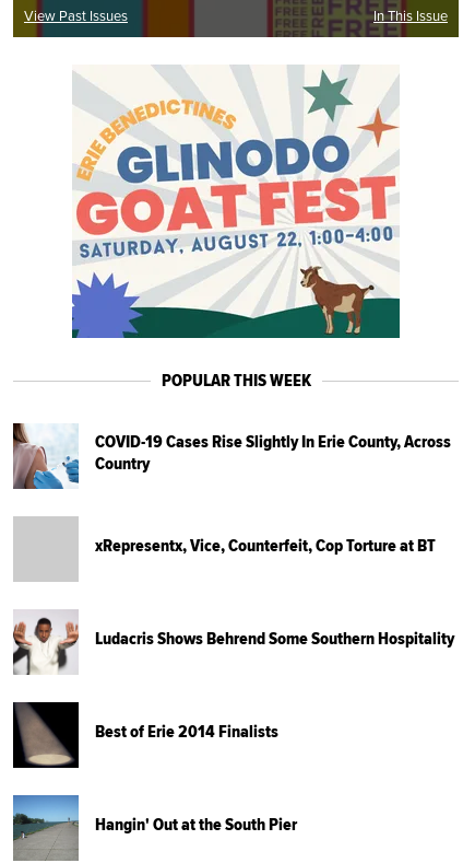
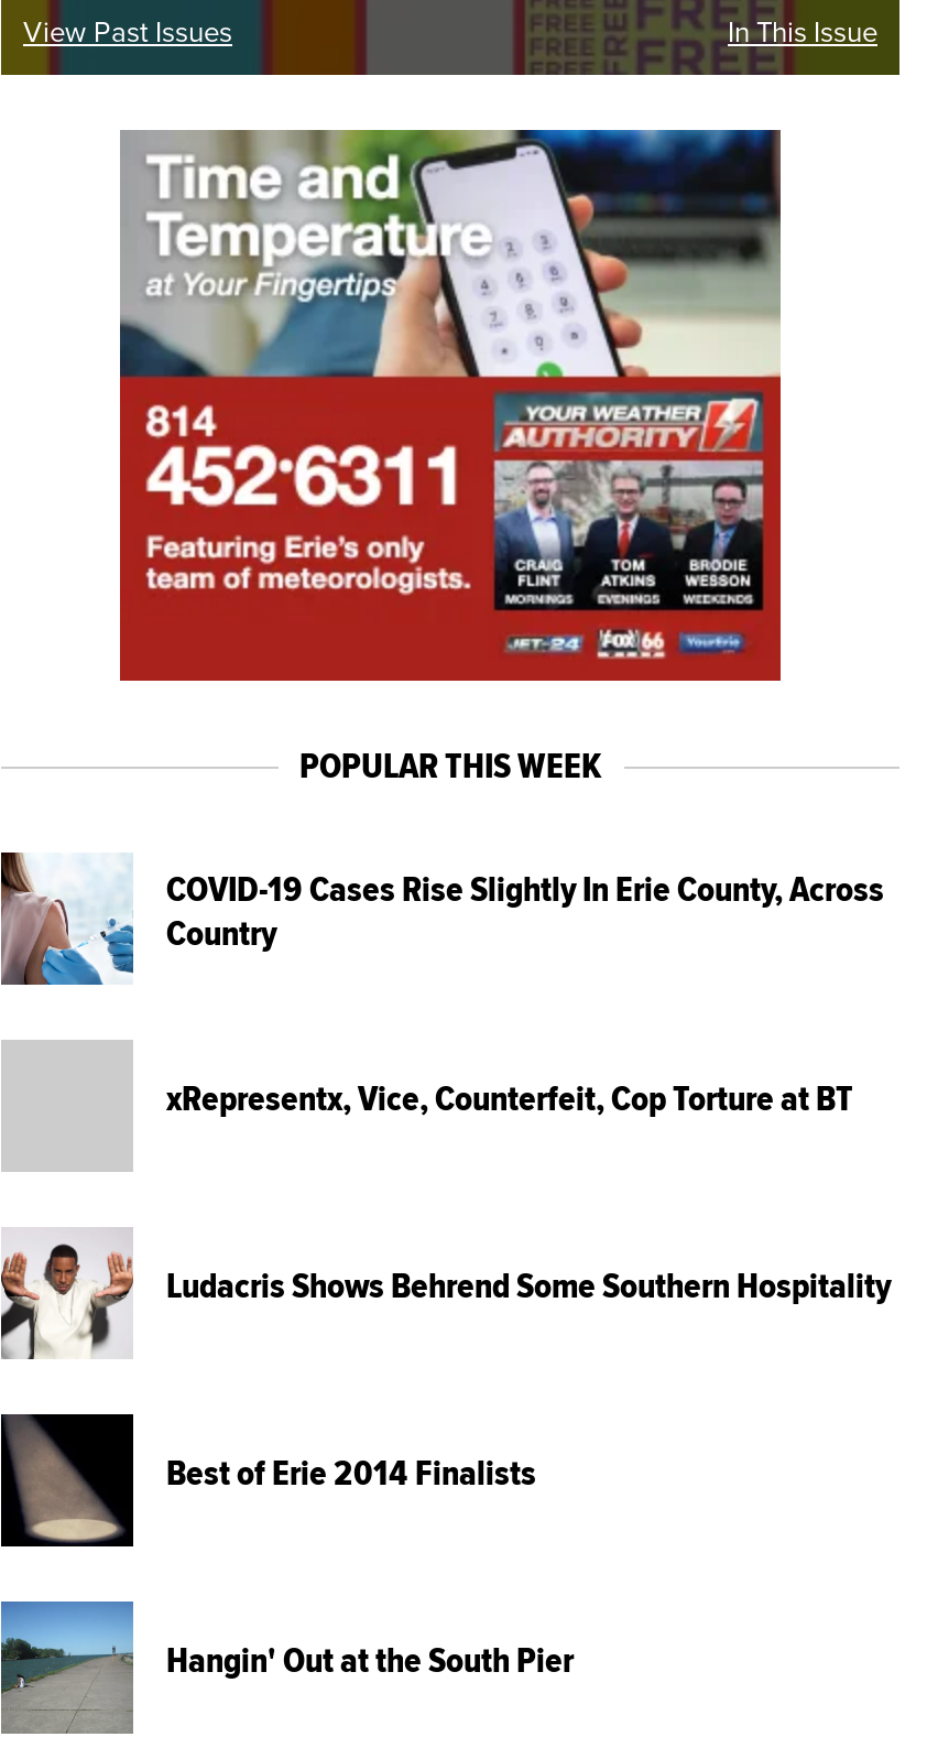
[71,65,401,339] [image] -> [118,128,783,683] [image]

